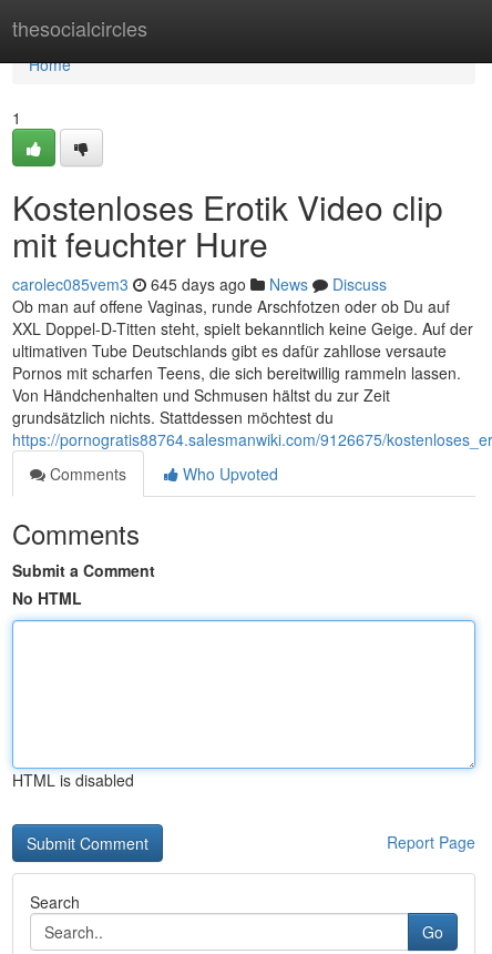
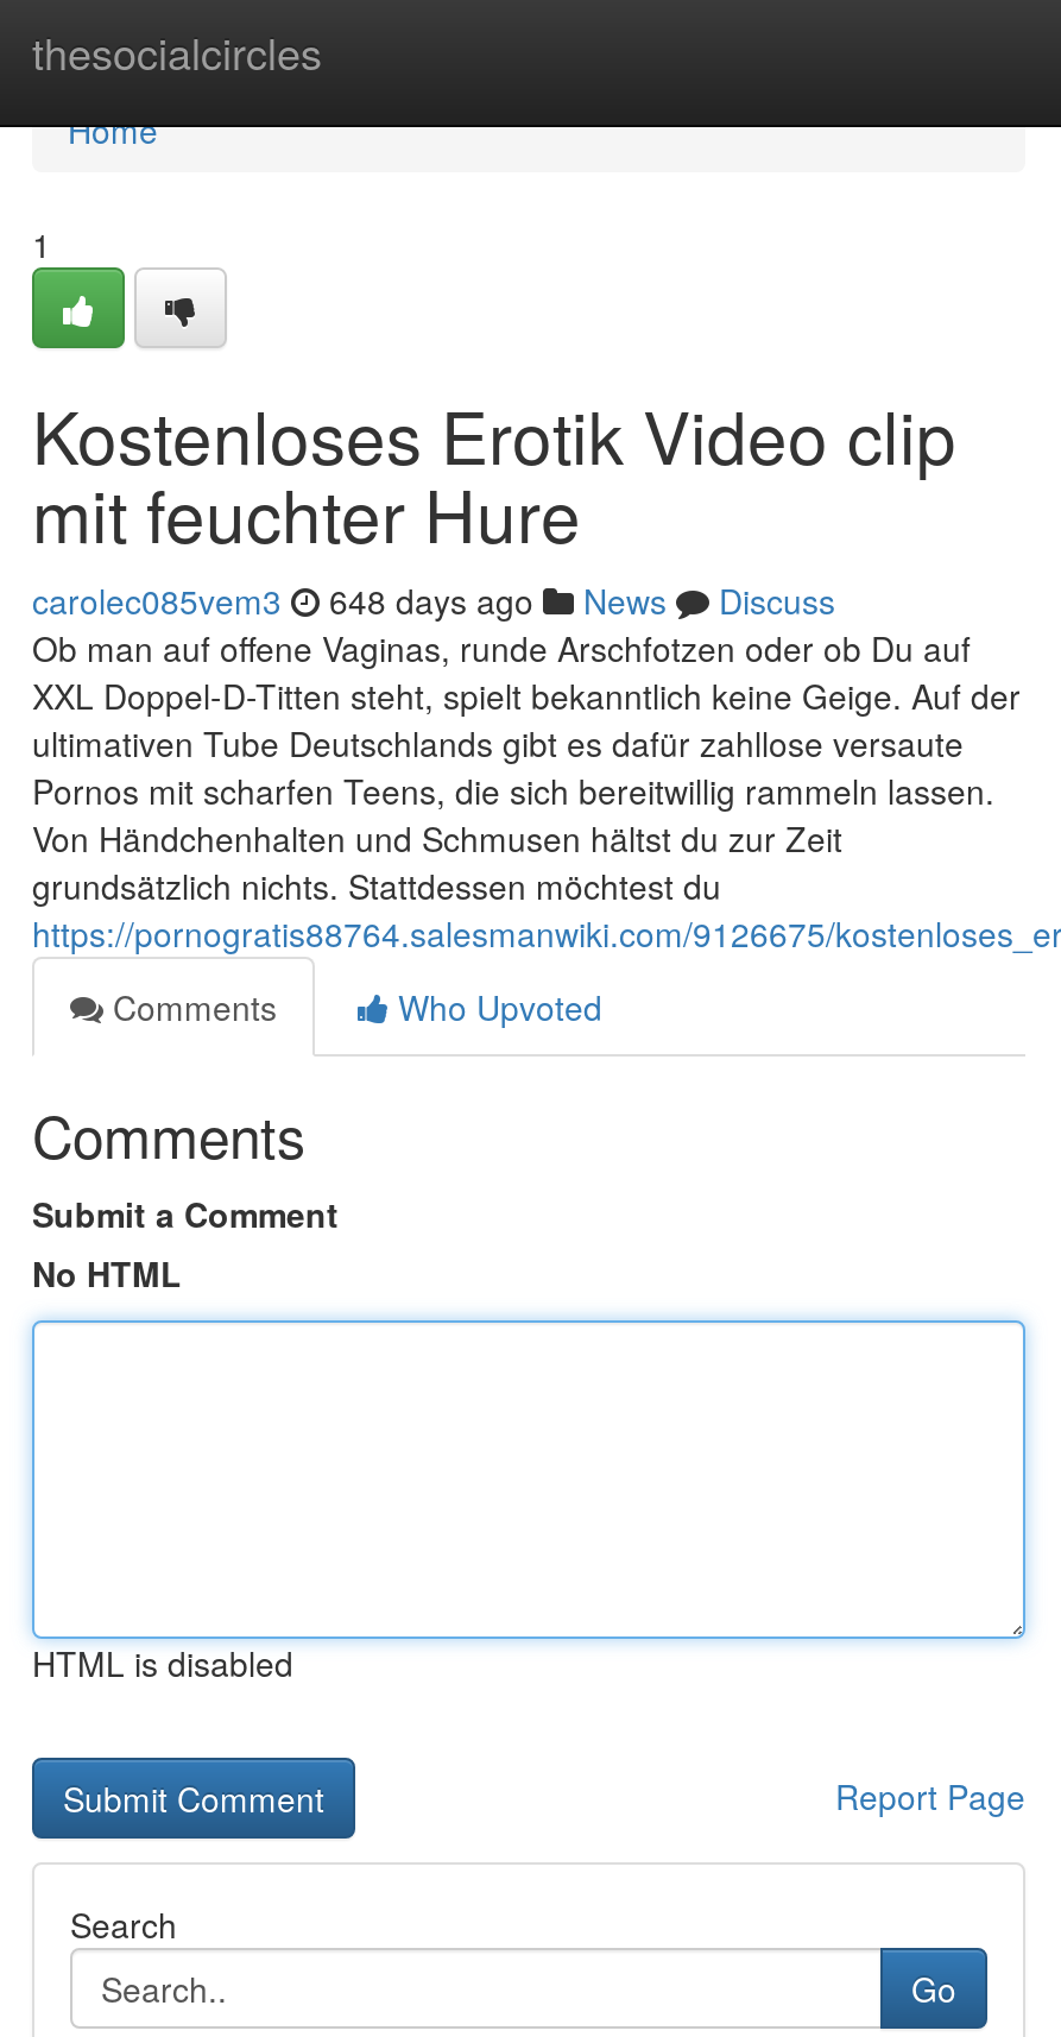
[12,273,387,295] carolec085vem3 645 days ago News Discuss -> [32,576,835,624] carolec085vem3 648 days ago News Discuss

